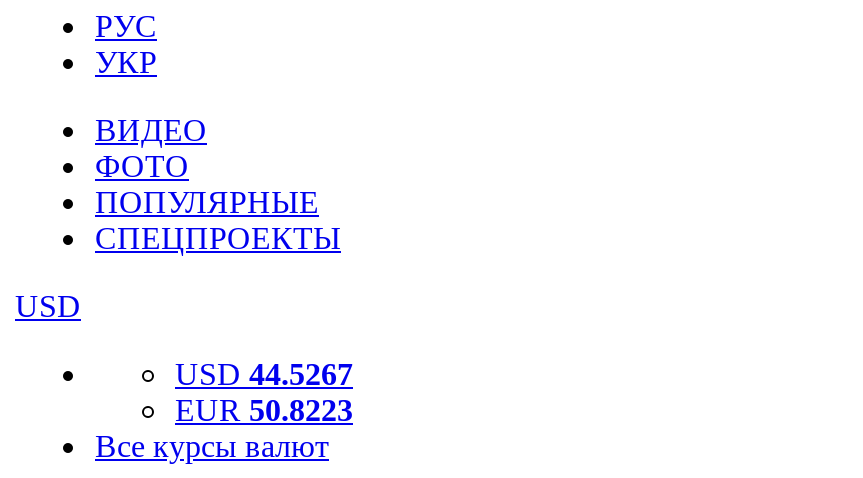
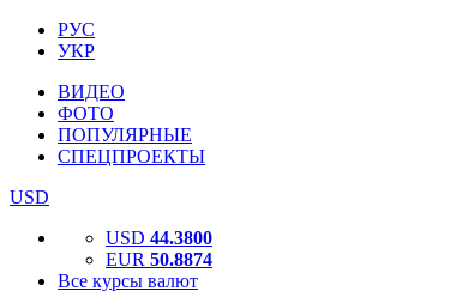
[175,357,353,391] USD 44.5267 -> [106,228,212,248] USD 44.3800
[175,393,353,427] EUR 50.8223 -> [106,249,212,269] EUR 50.8874

